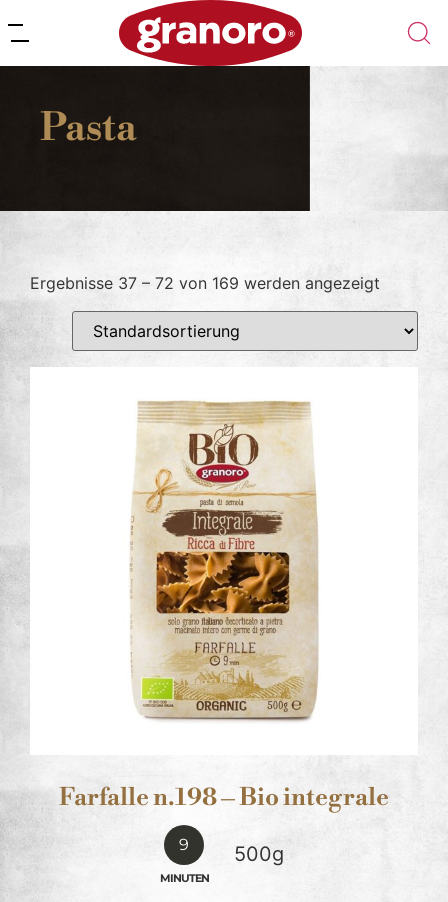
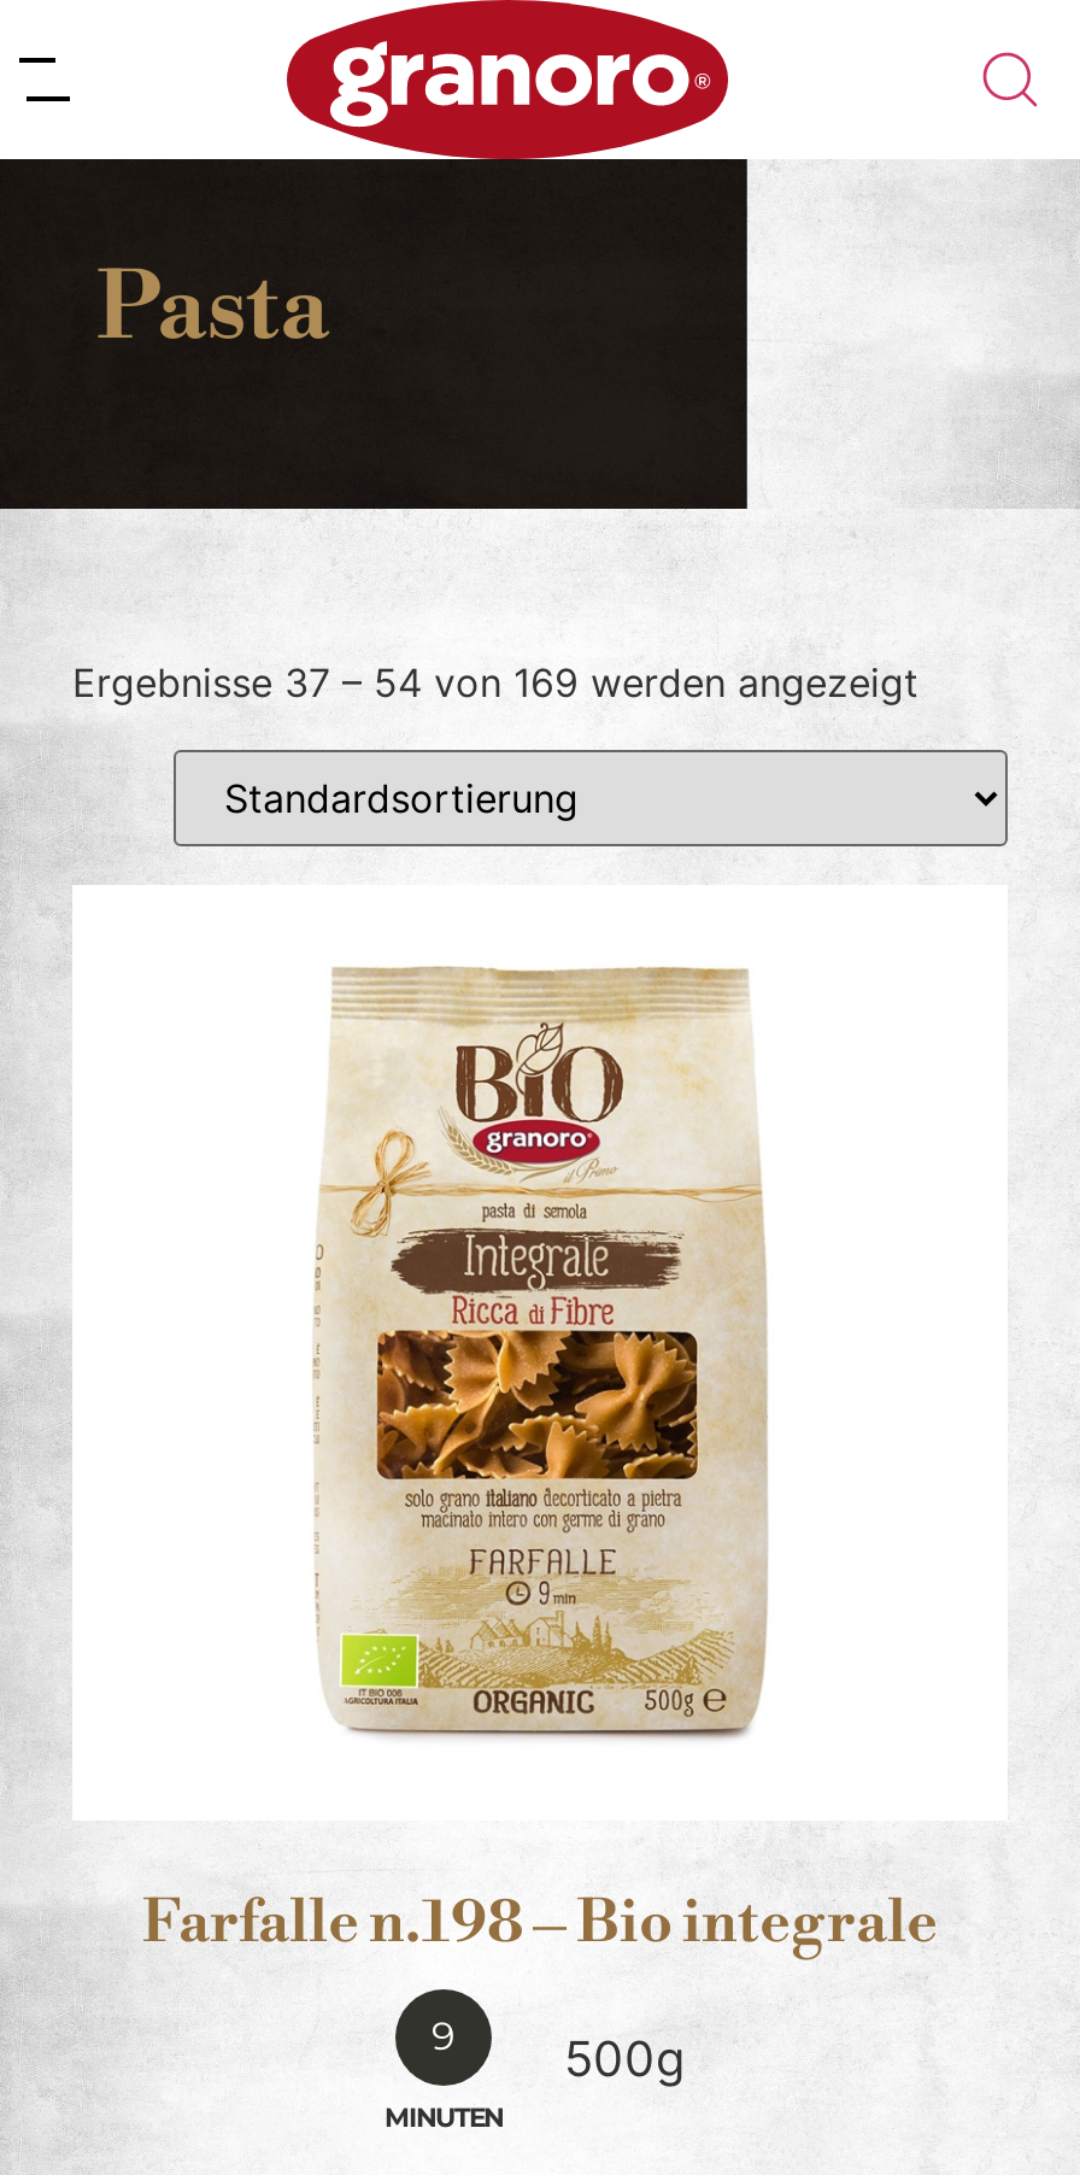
[30,273,380,293] Ergebnisse 37 – 72 von 169 werden angezeigt -> [72,658,918,707] Ergebnisse 37 – 54 von 169 werden angezeigt

